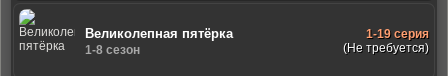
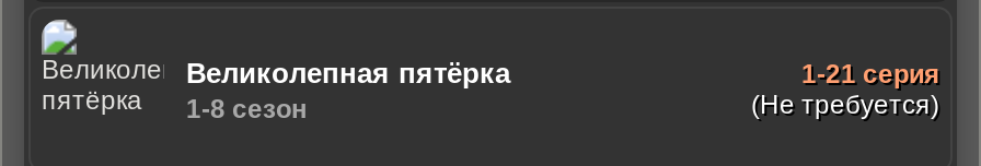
[366,27,429,41] 1-19 серия -> [801,59,939,90] 1-21 серия

